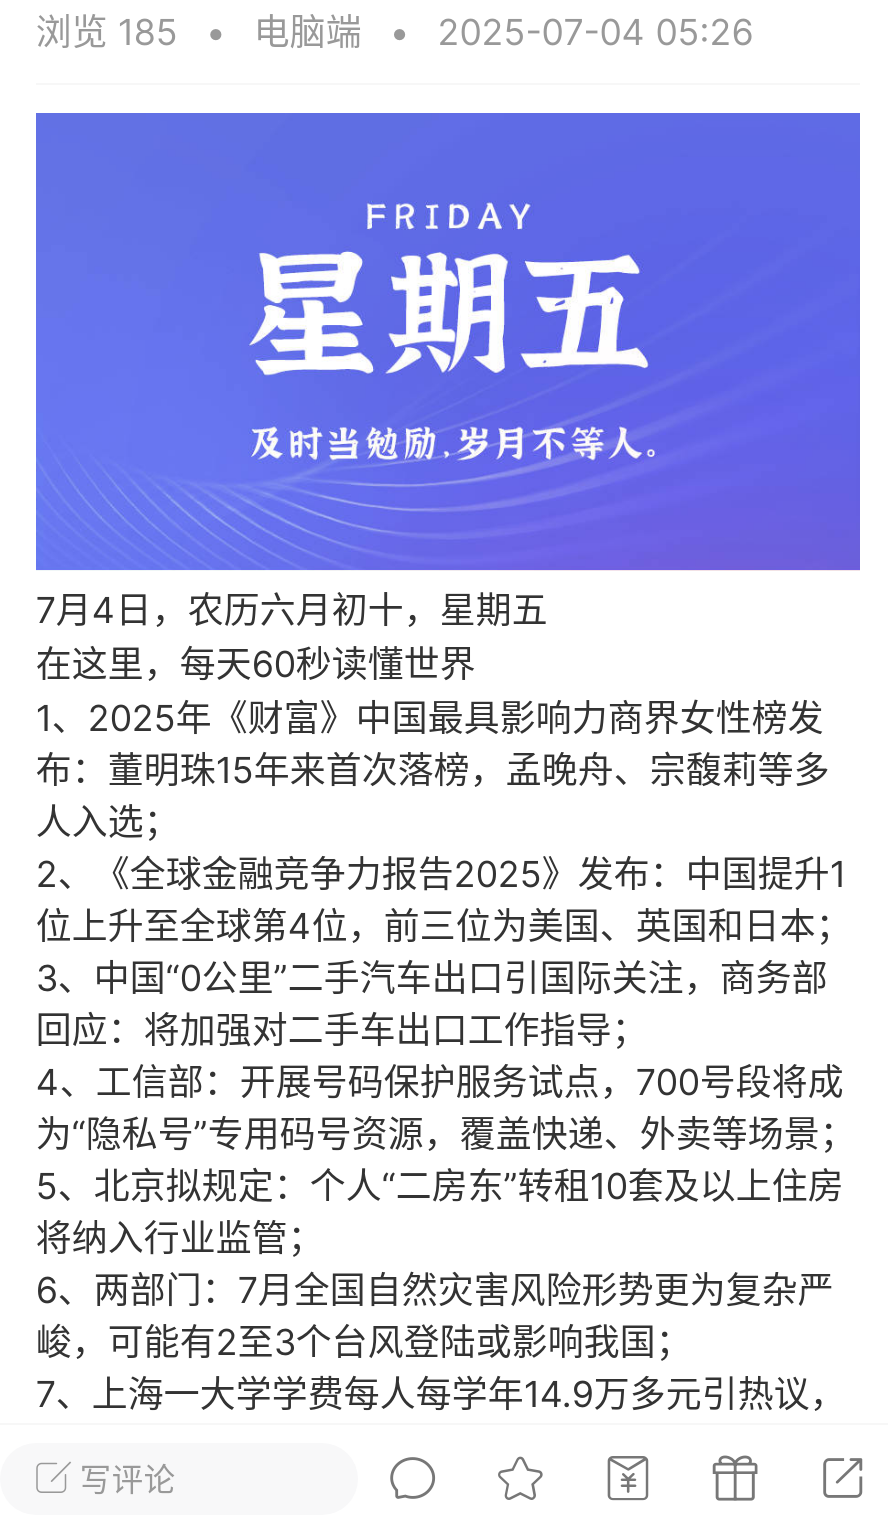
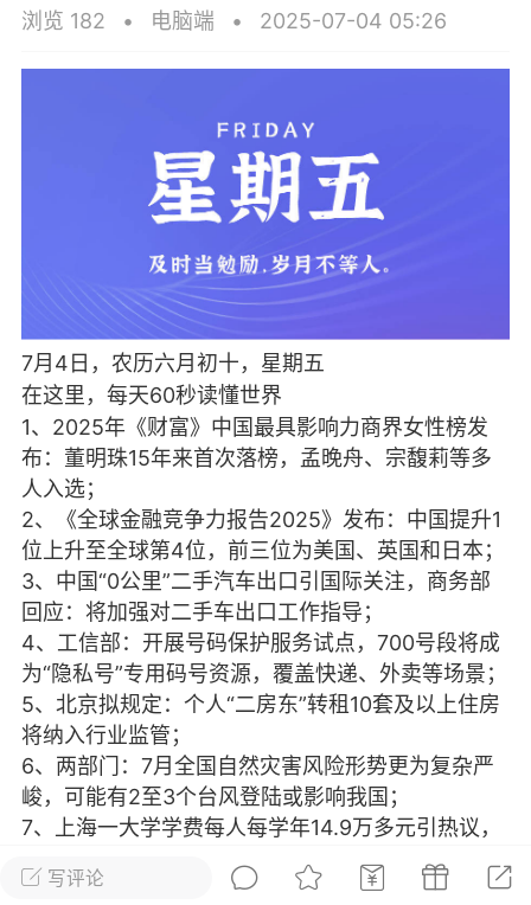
[36,10,178,52] 浏览 185 -> [21,8,105,33] 浏览 182

